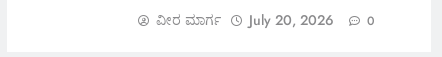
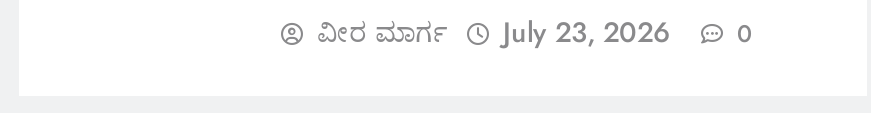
[249,10,334,30] July 20, 2026 -> [503,11,671,51] July 23, 2026

